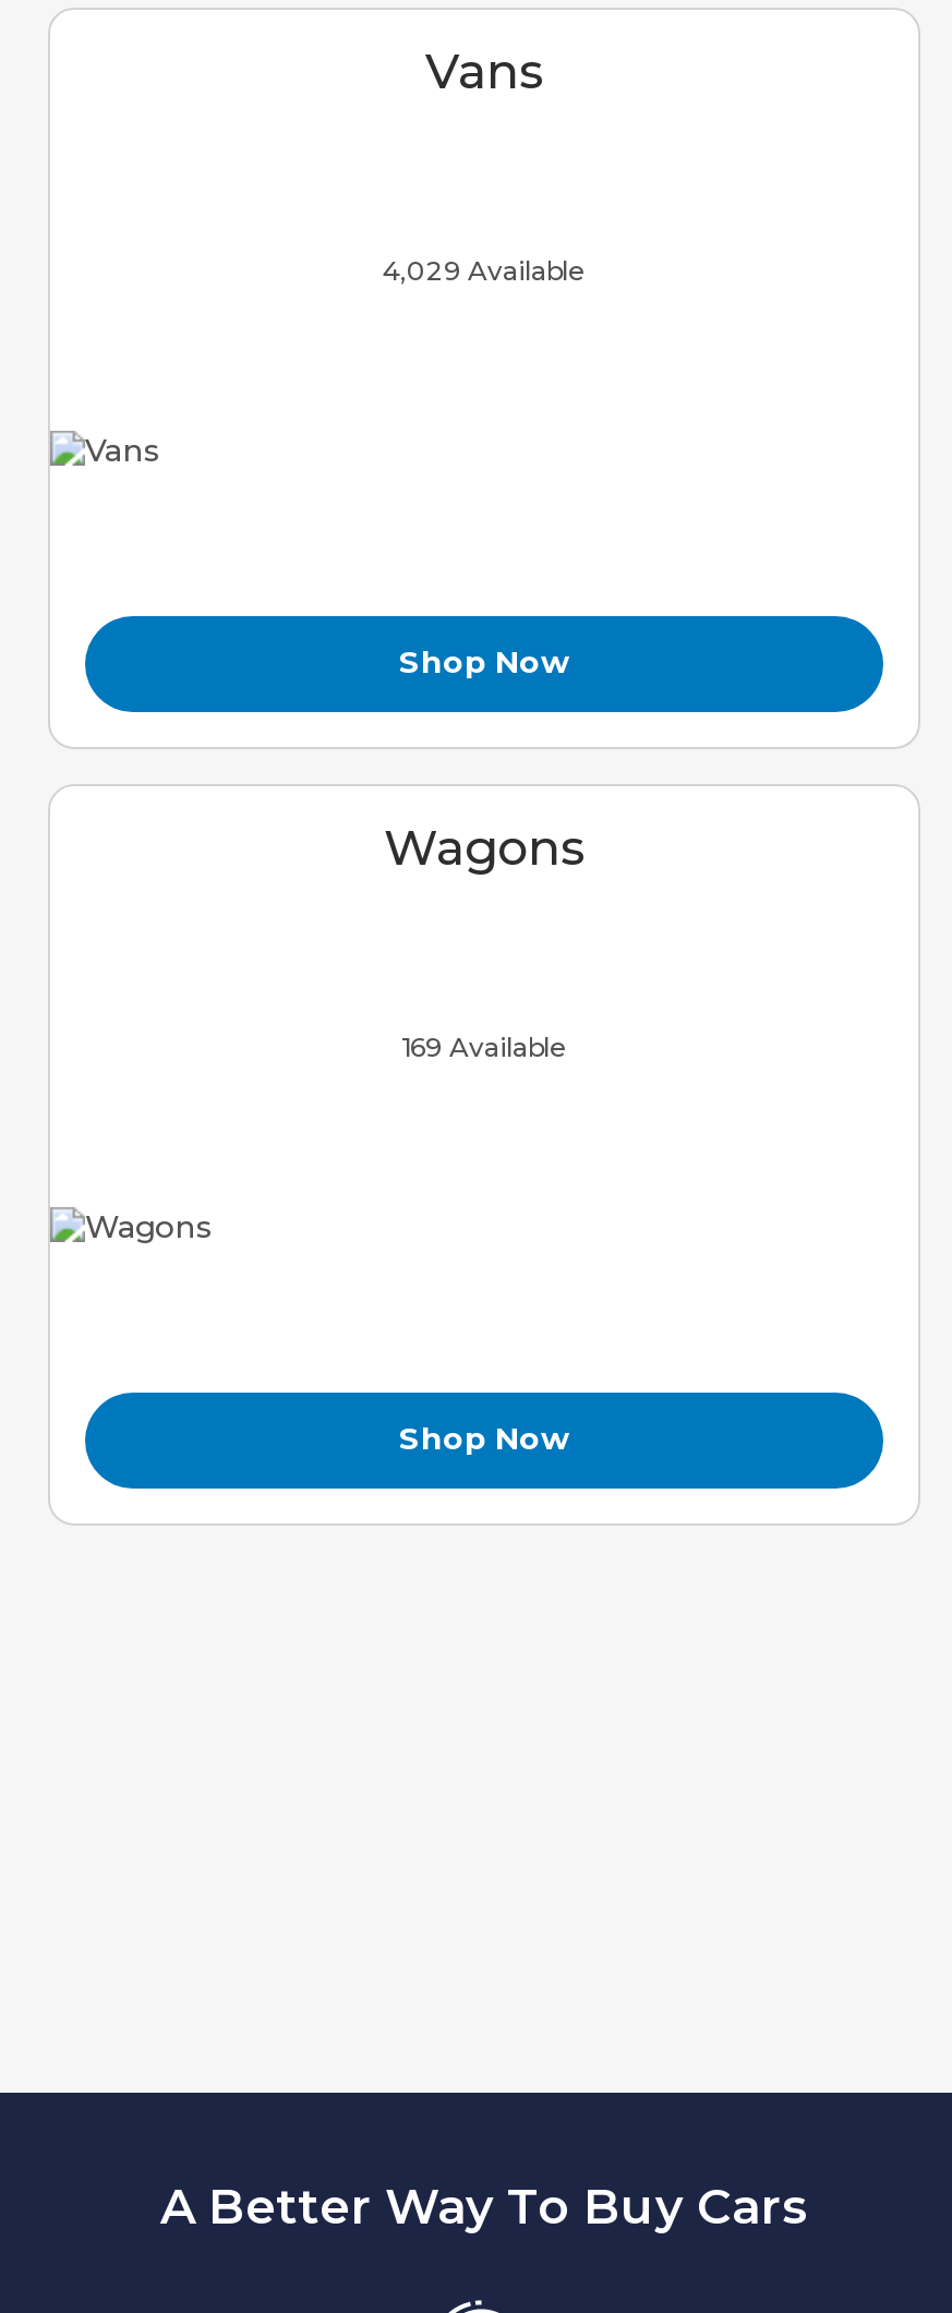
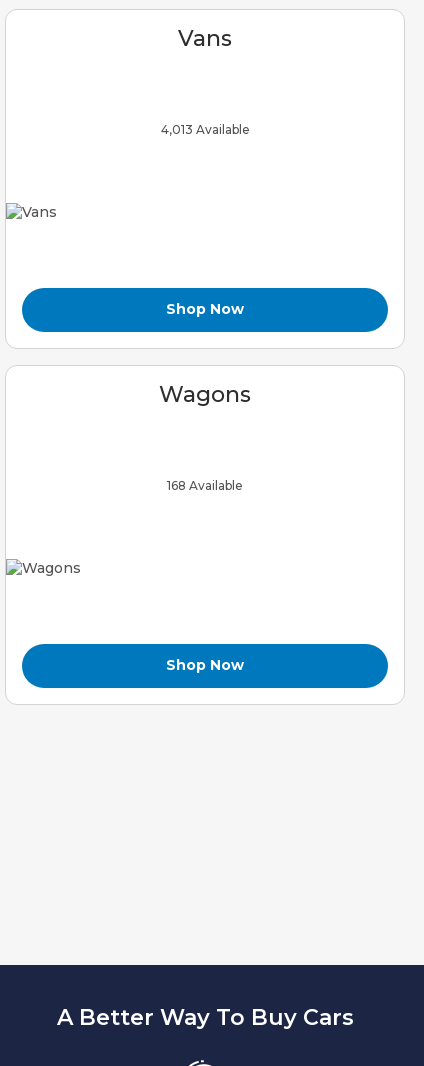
[383,253,586,286] 4,029 Available -> [160,122,249,137] 4,013 Available
[401,1030,567,1063] 169 Available -> [167,478,243,493] 168 Available

